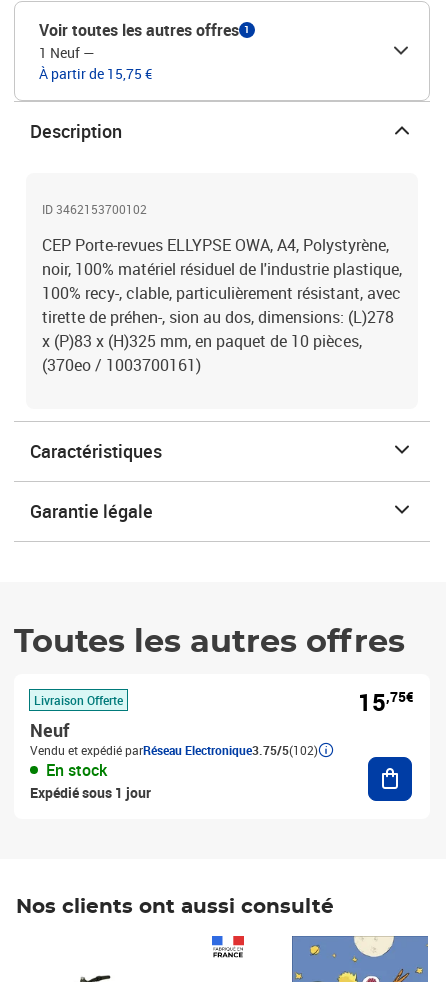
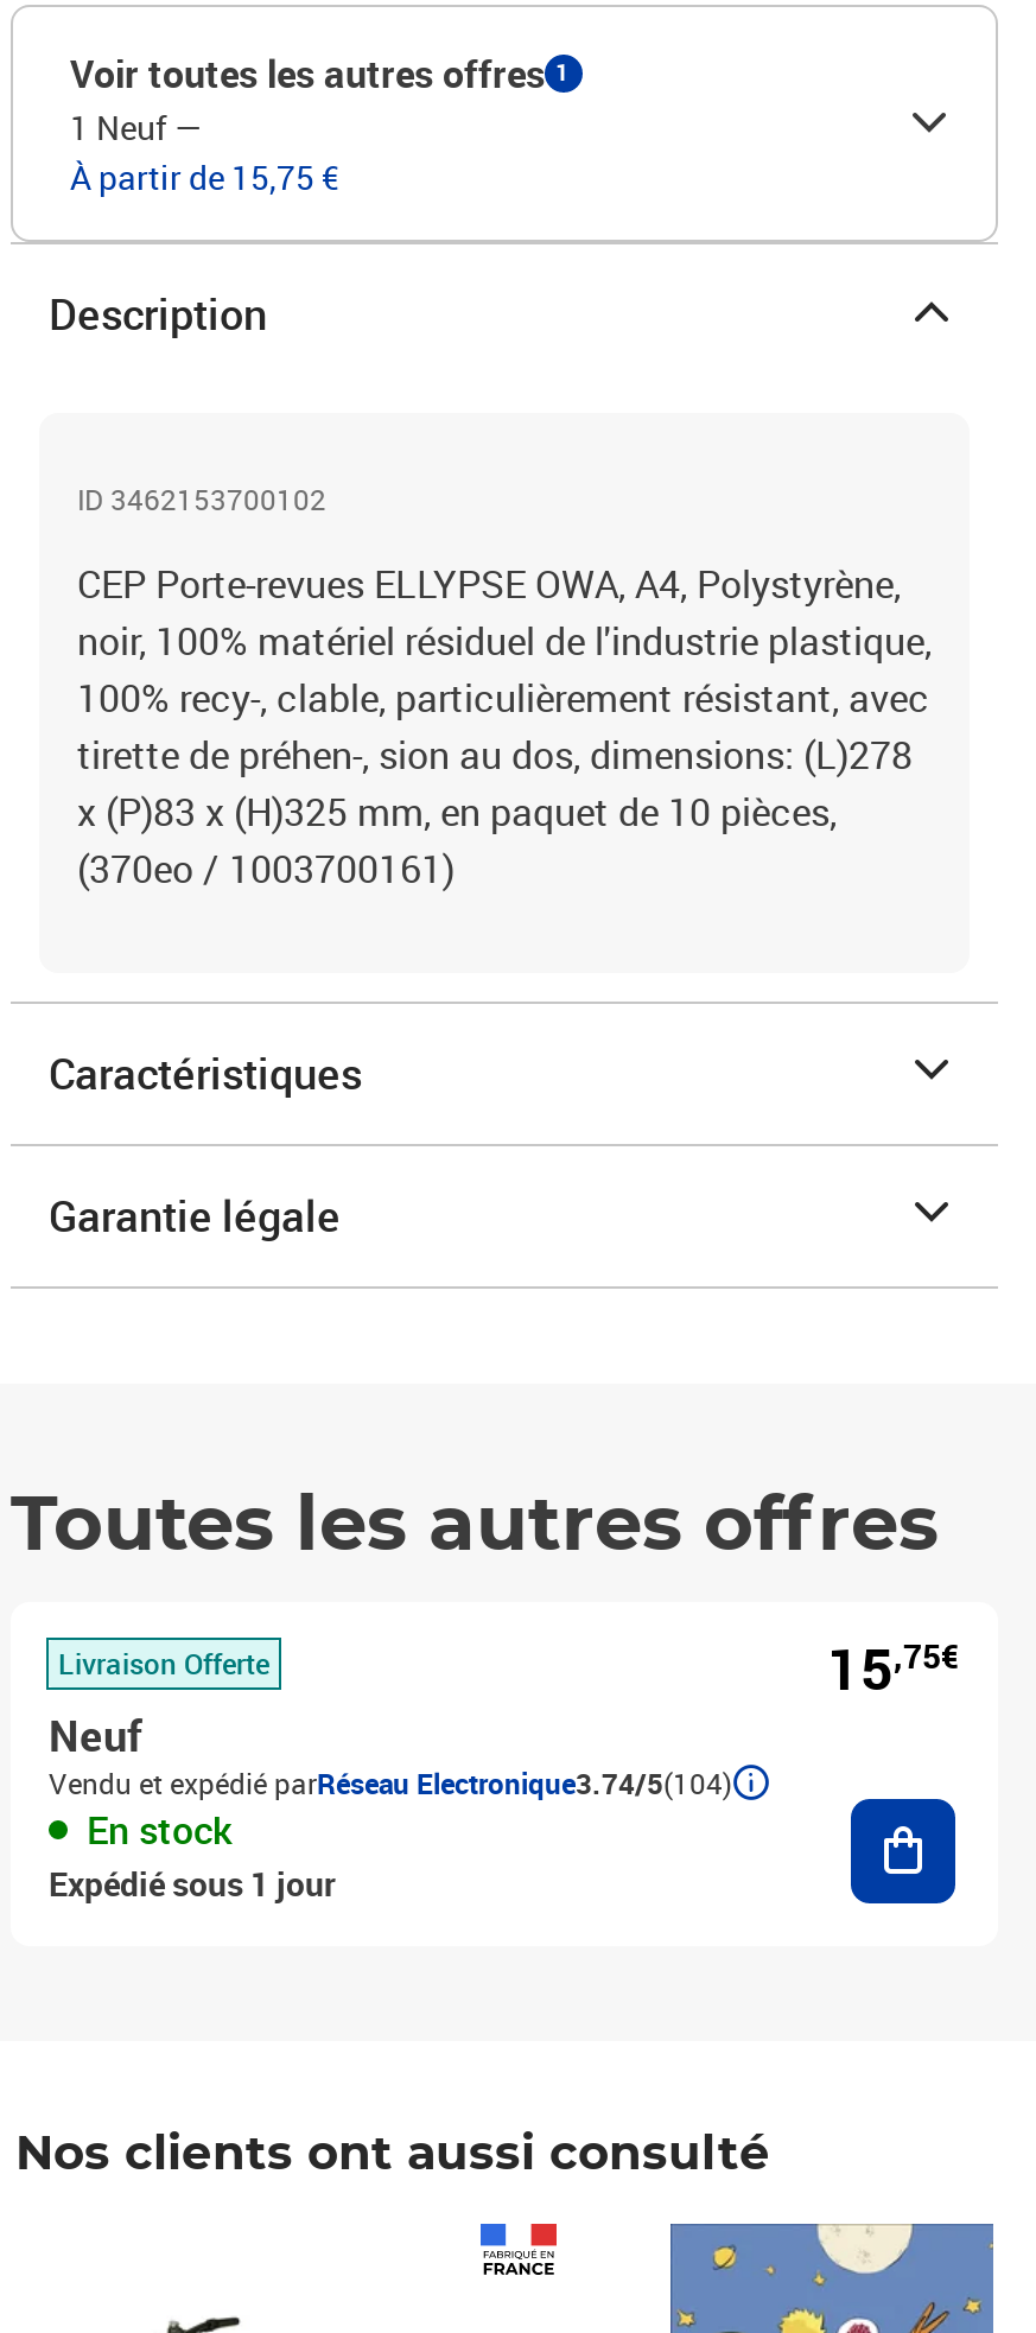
[30,742,318,758] Vendu et expédié parRéseau Electronique3.75/5(102) -> [49,1763,732,1801] Vendu et expédié parRéseau Electronique3.74/5(104)

